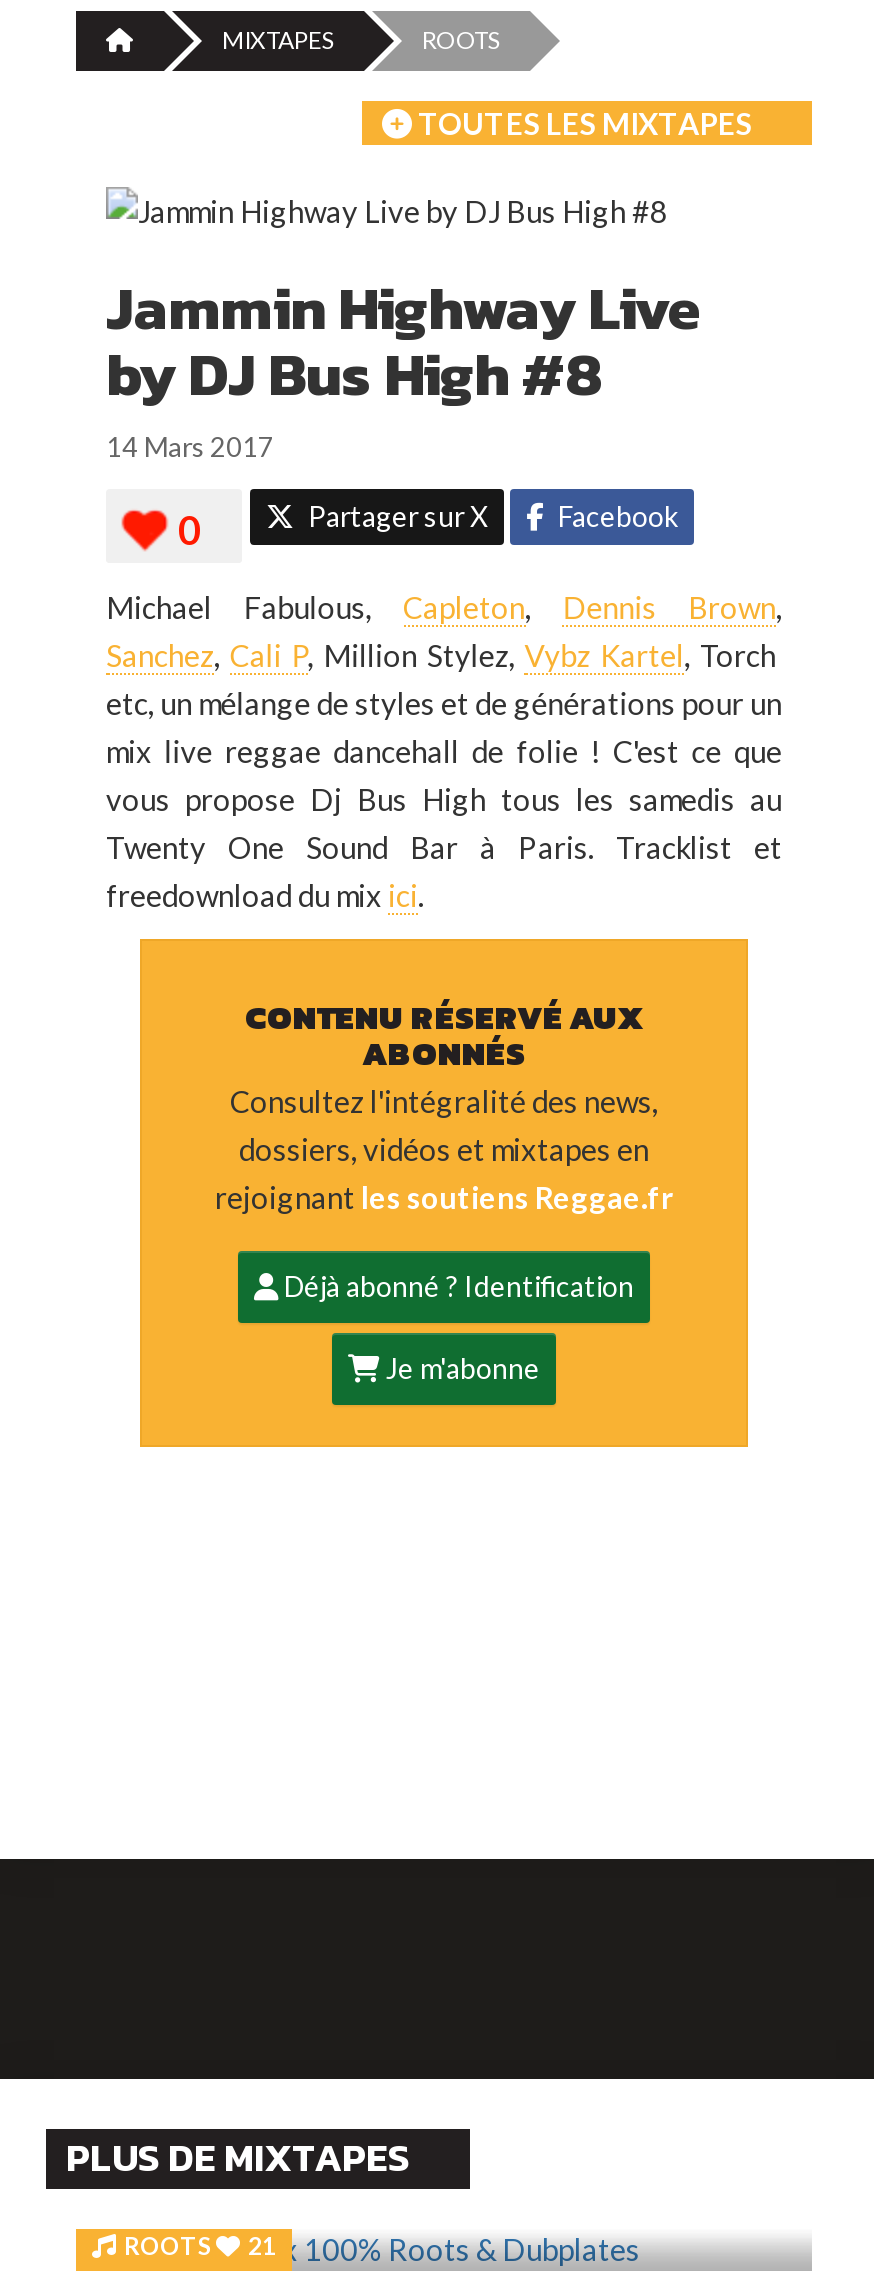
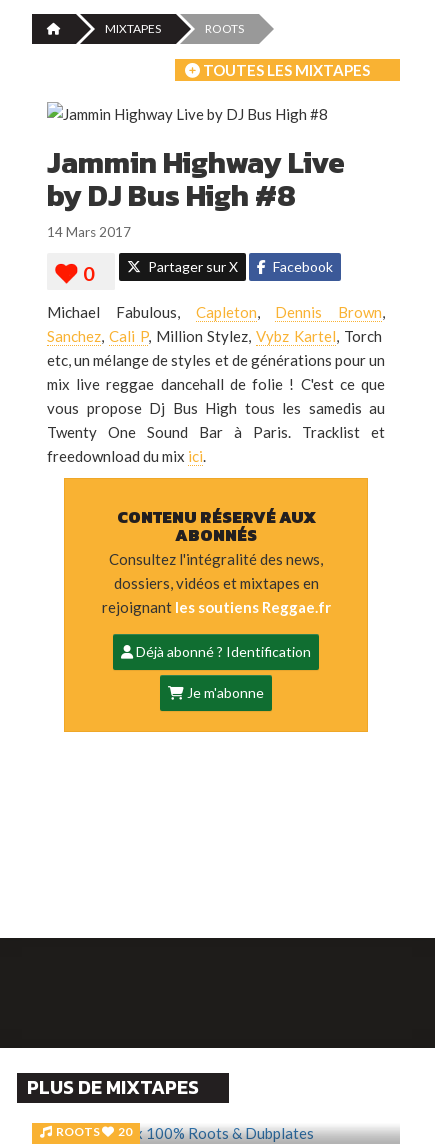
[120,2231,276,2261] ROOTS 21 -> [54,1124,132,1139] ROOTS 20

